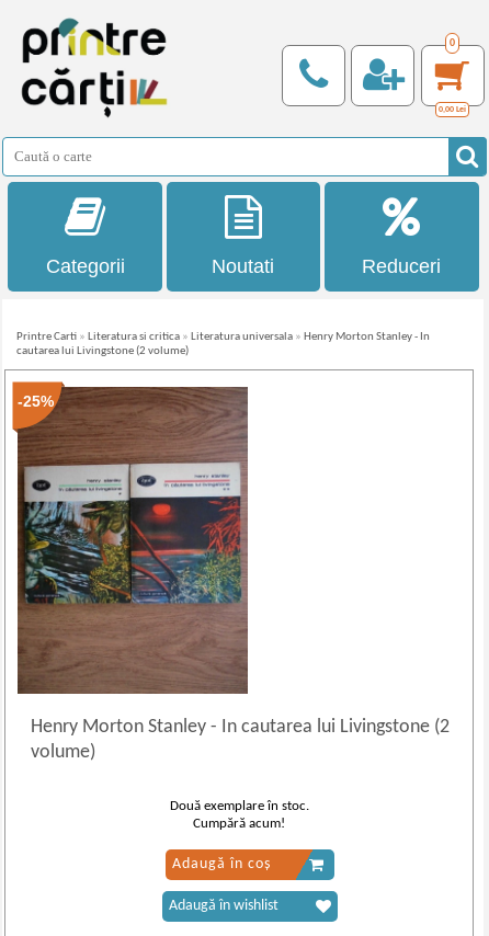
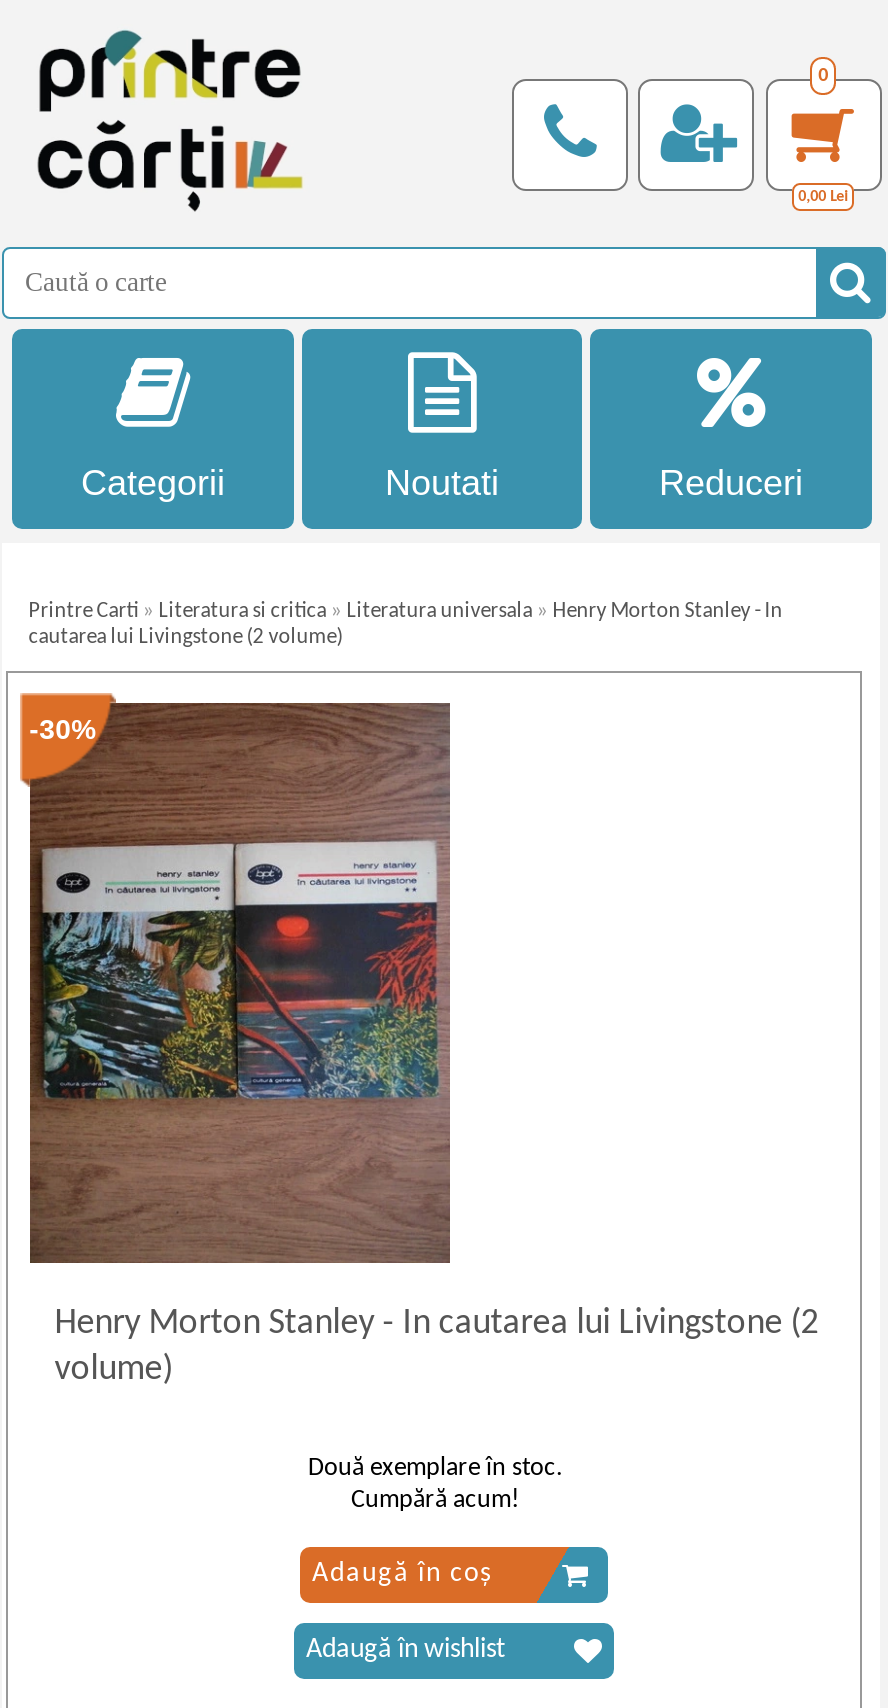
[17,392,53,410] -25% -> [29,713,95,745] -30%

